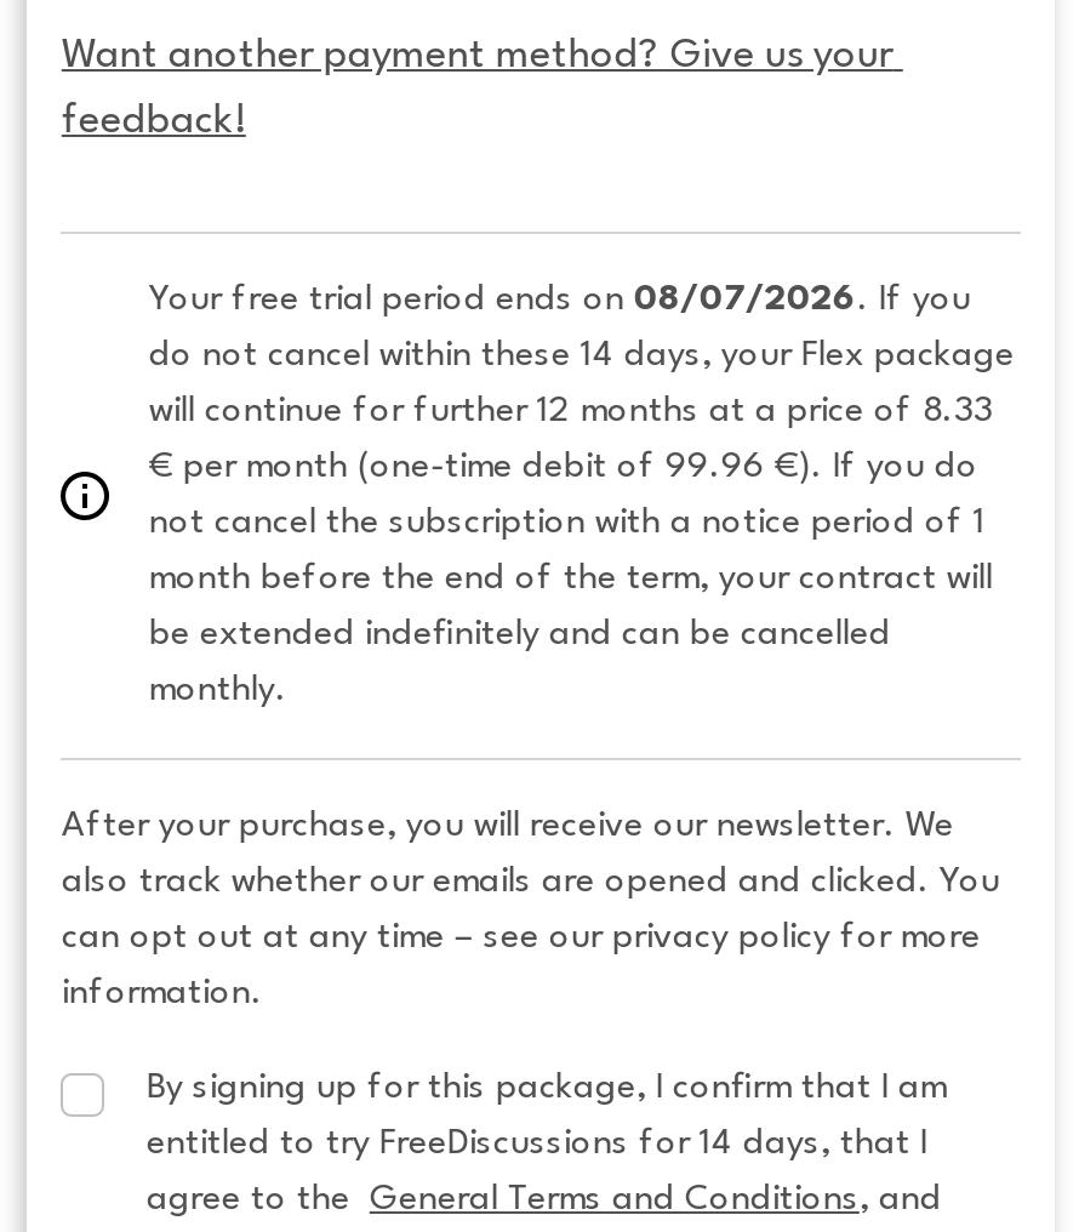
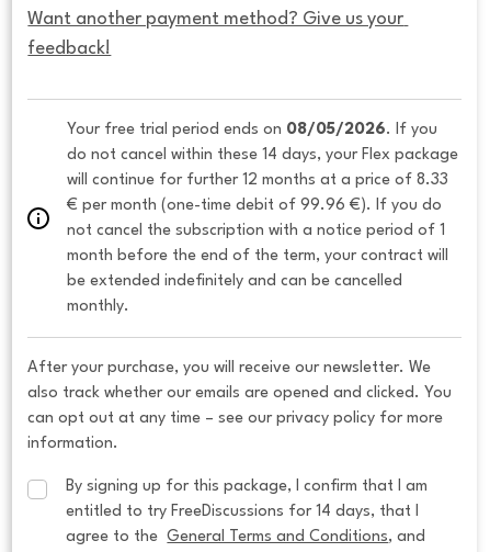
[149,283,971,317] Your free trial period ends on 08/07/2026. If you -> [67,122,438,138] Your free trial period ends on 08/05/2026. If you

